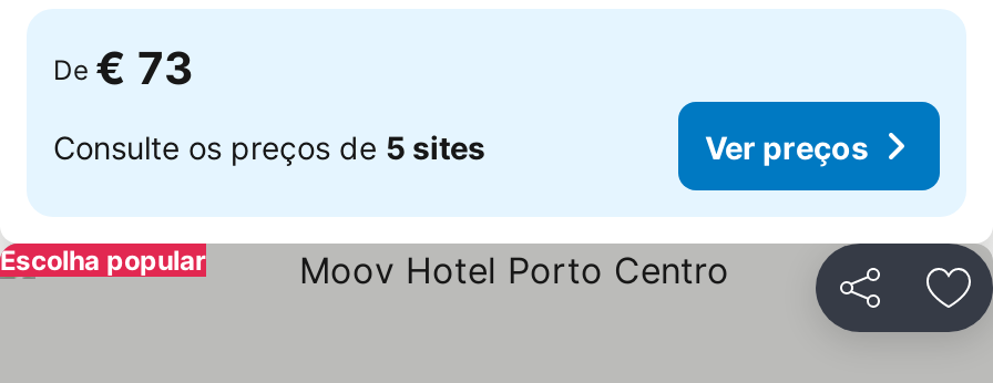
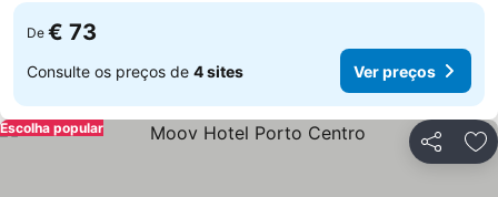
[53,127,485,165] Consulte os preços de 5 sites -> [27,61,243,80] Consulte os preços de 4 sites

